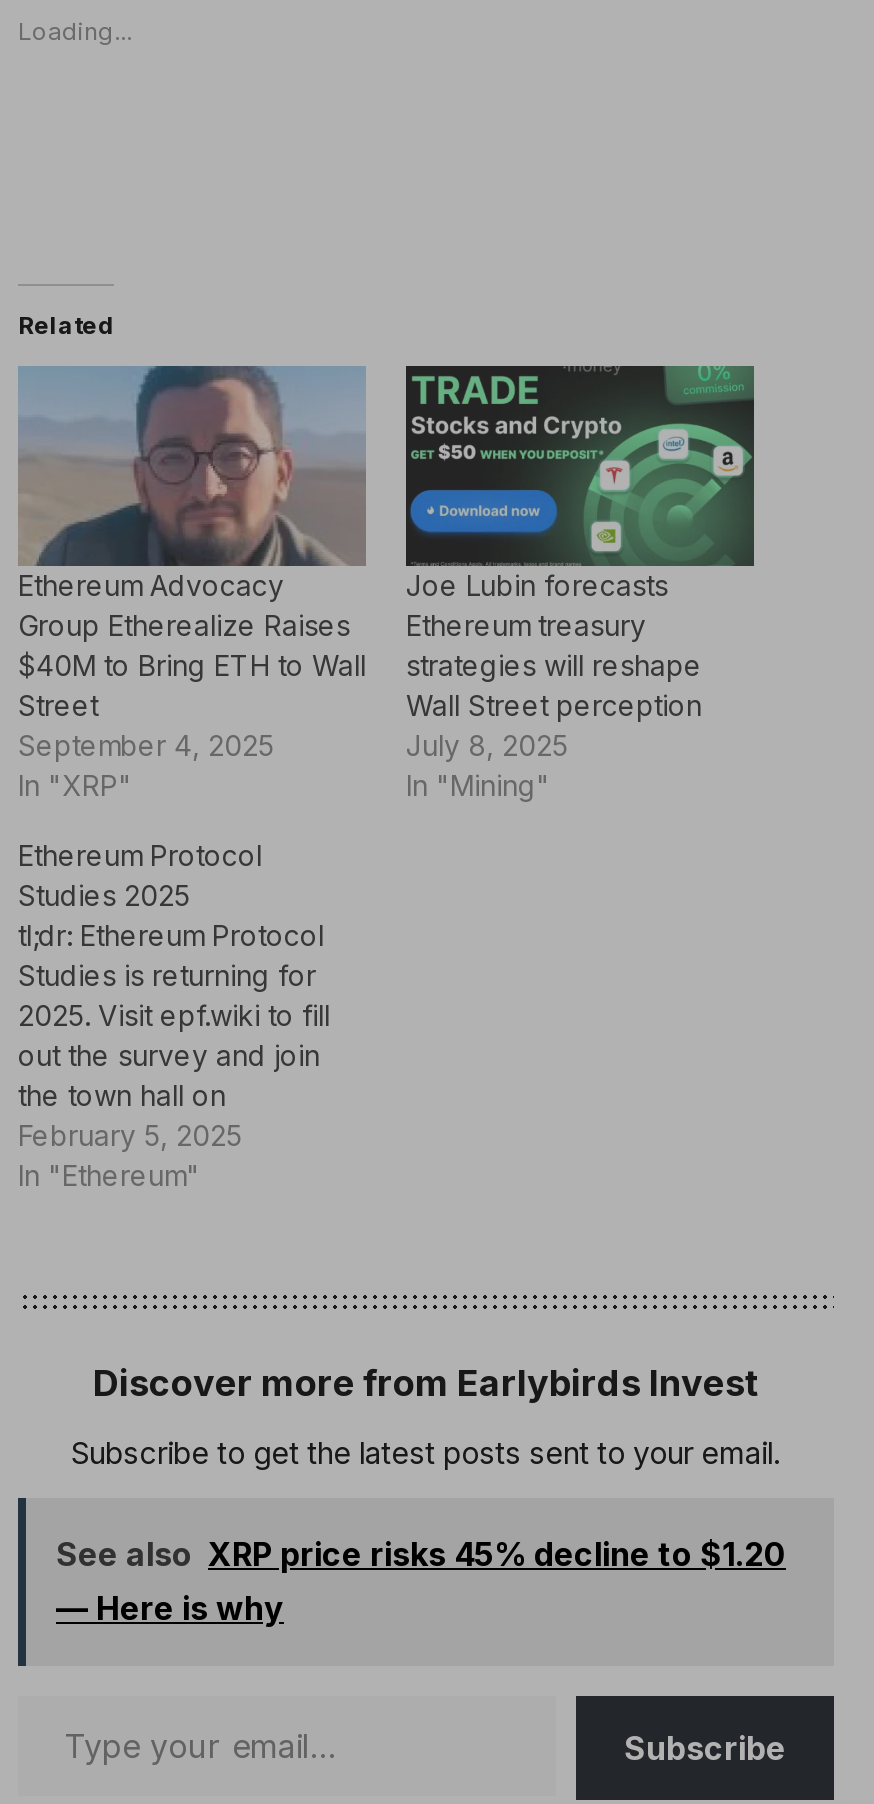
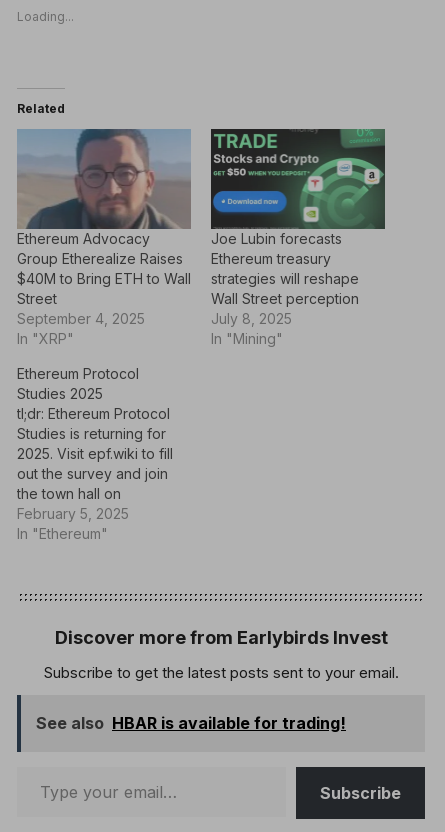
[56,1534,786,1628] See also XRP price risks 45% decline to $1.20 | — Here is why -> [36,713,346,733] See also HBAR is available for trading!

